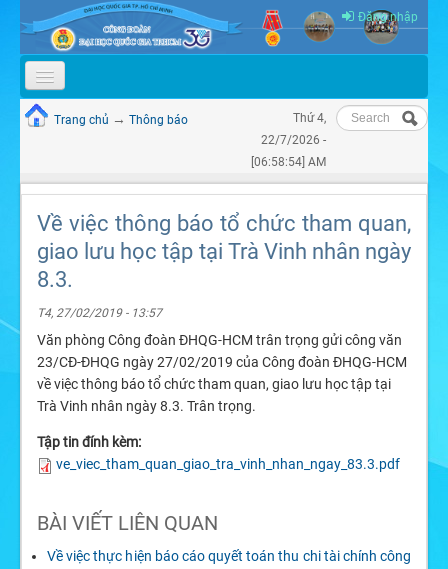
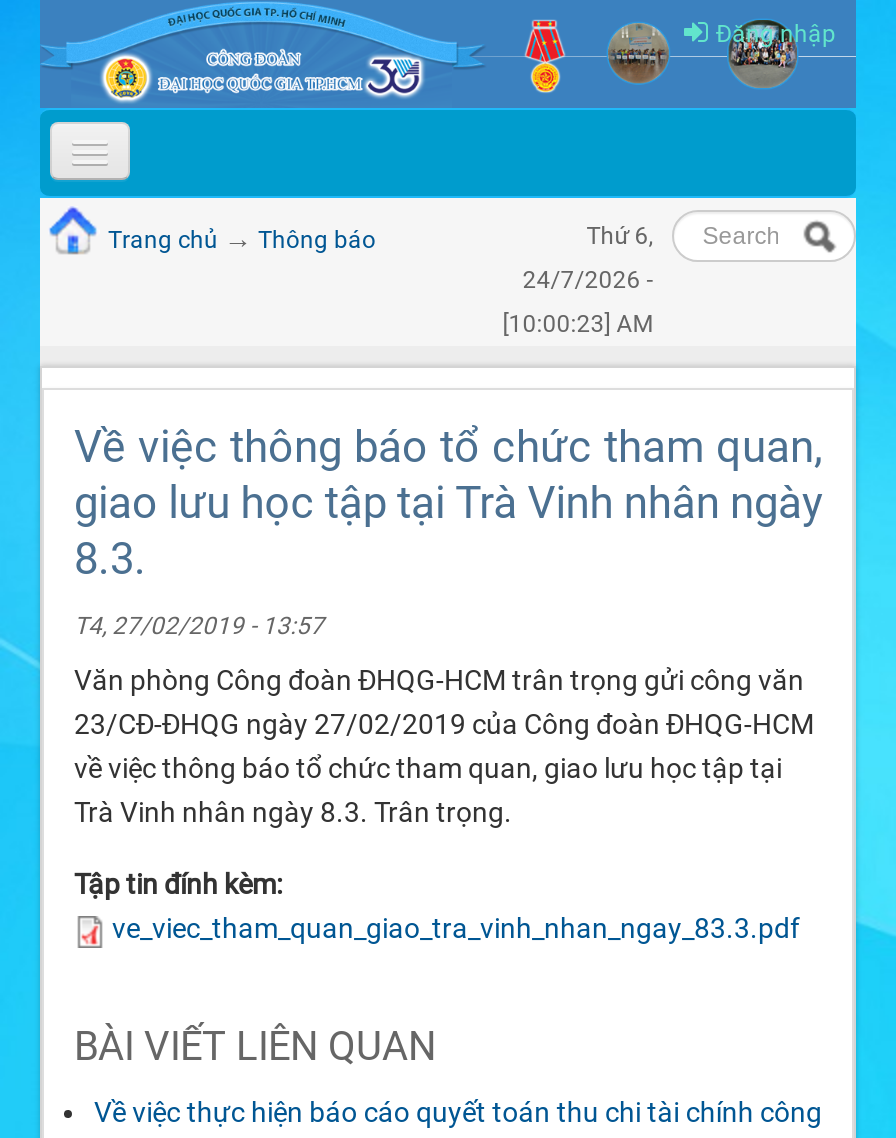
[293,111,326,125] Thứ 4, -> [586,223,652,251] Thứ 6,
[261,133,326,147] 22/7/2026 - -> [522,267,652,295] 24/7/2026 -
[251,155,326,169] [06:58:54] AM -> [502,311,652,339] [10:00:23] AM

